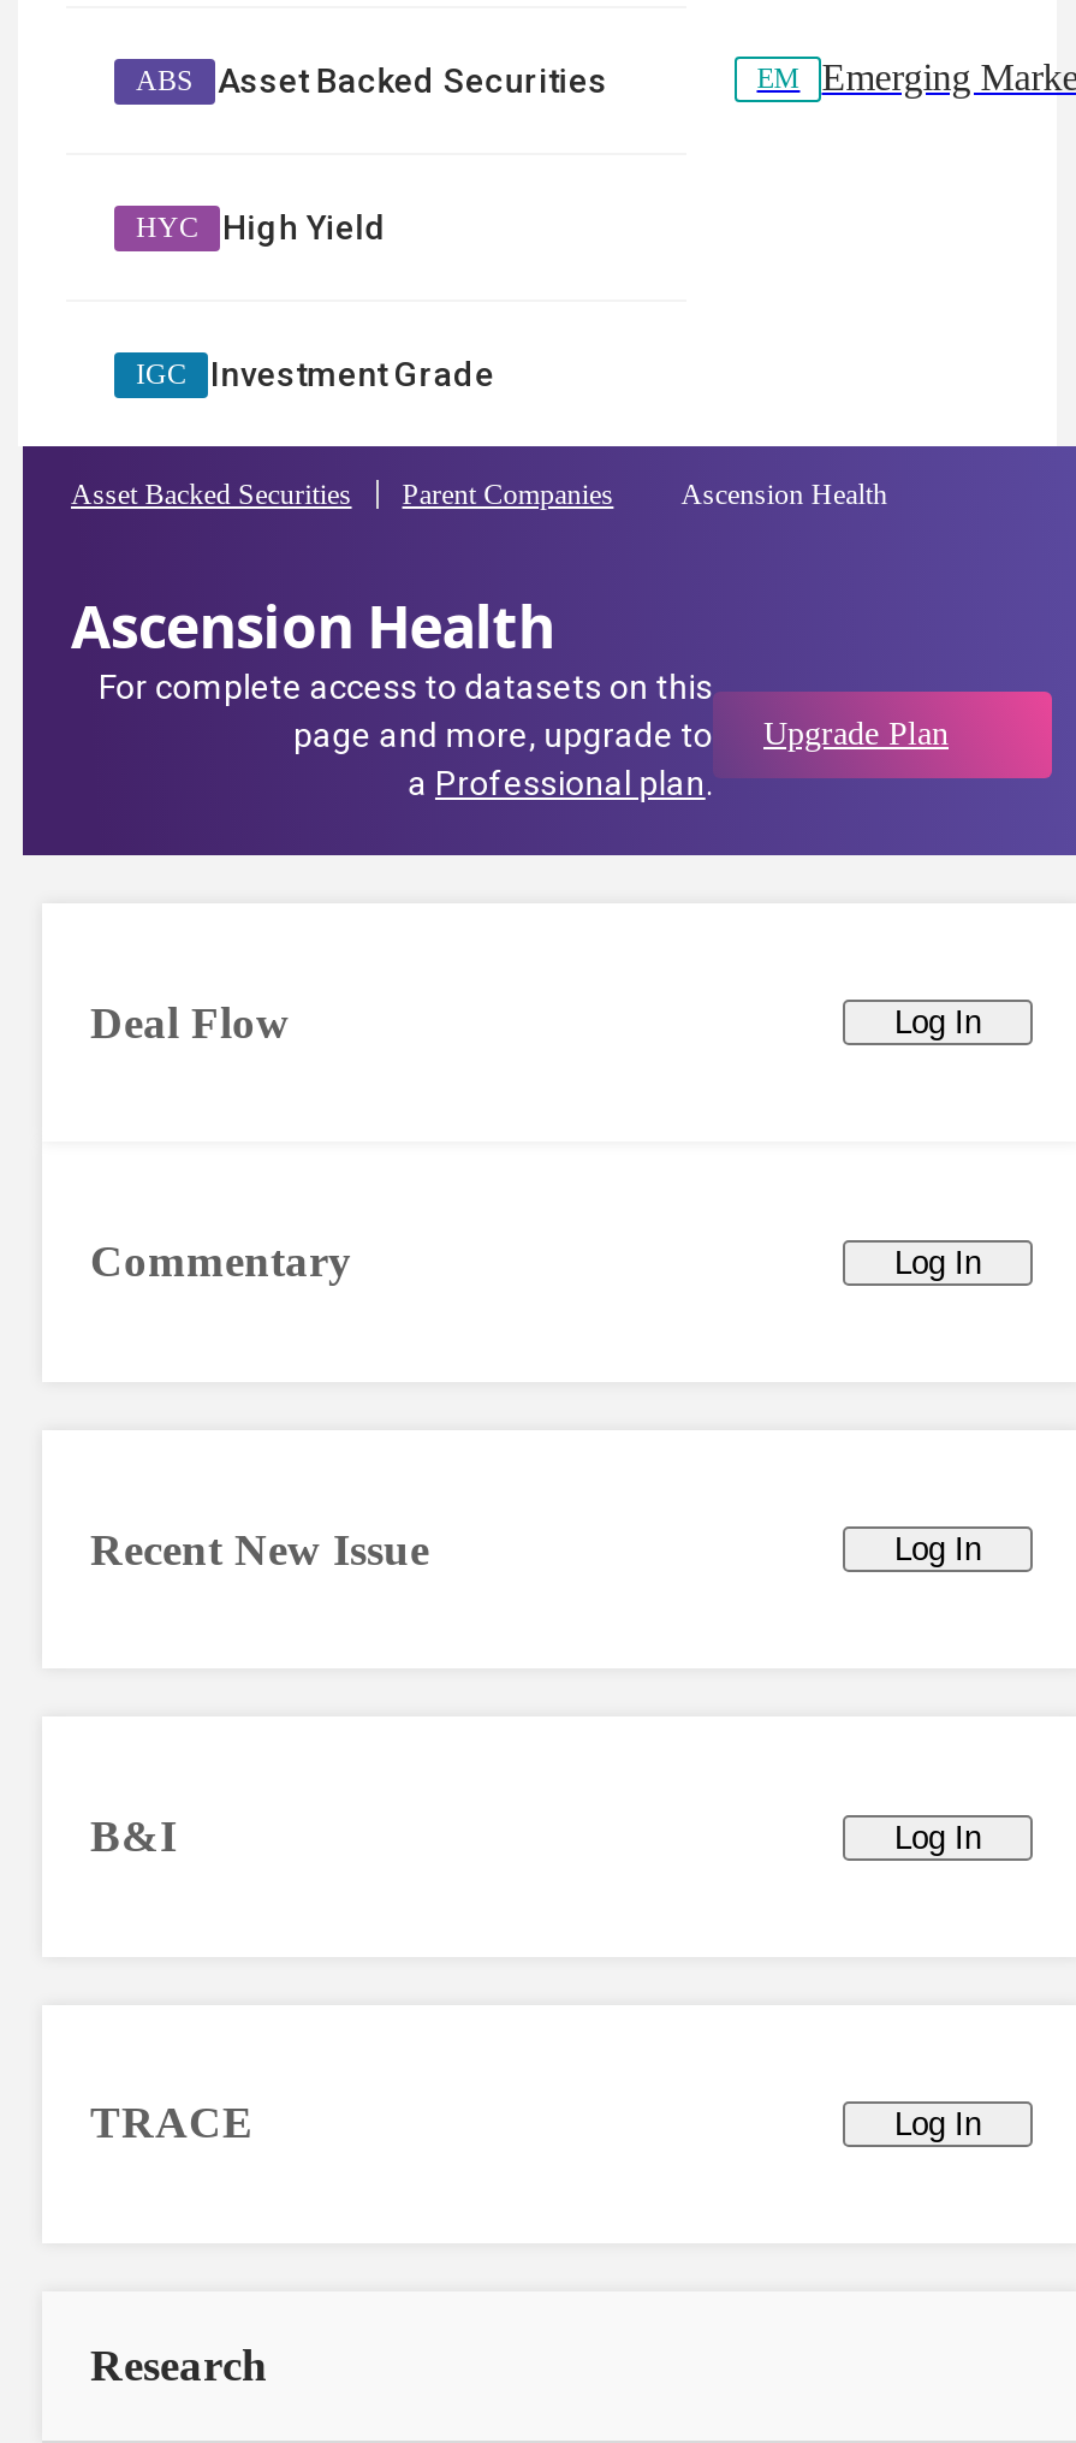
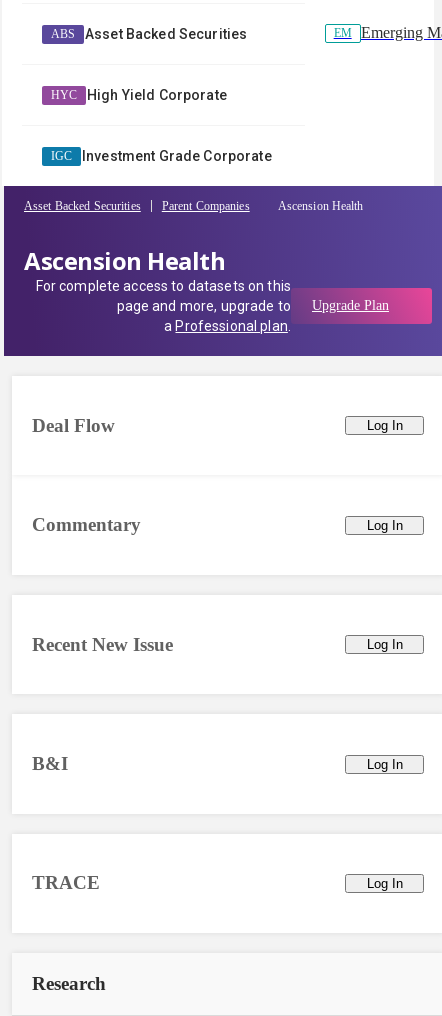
[222,208,387,247] High Yield -> [87,87,227,103] High Yield Corporate
[210,355,495,393] Investment Grade -> [82,148,272,164] Investment Grade Corporate

